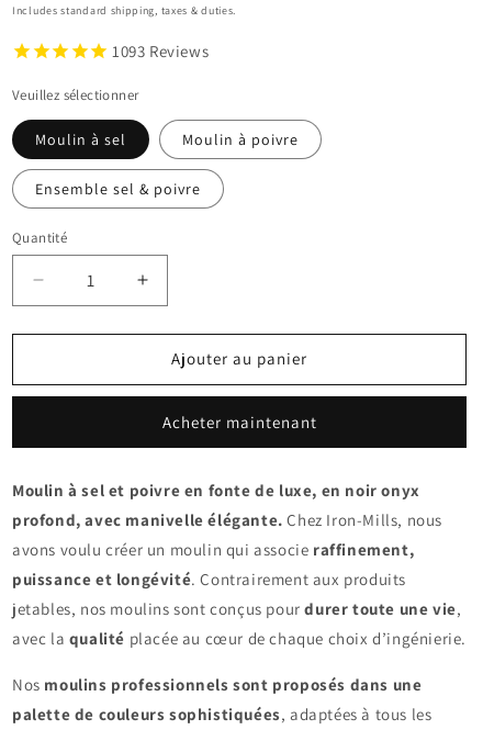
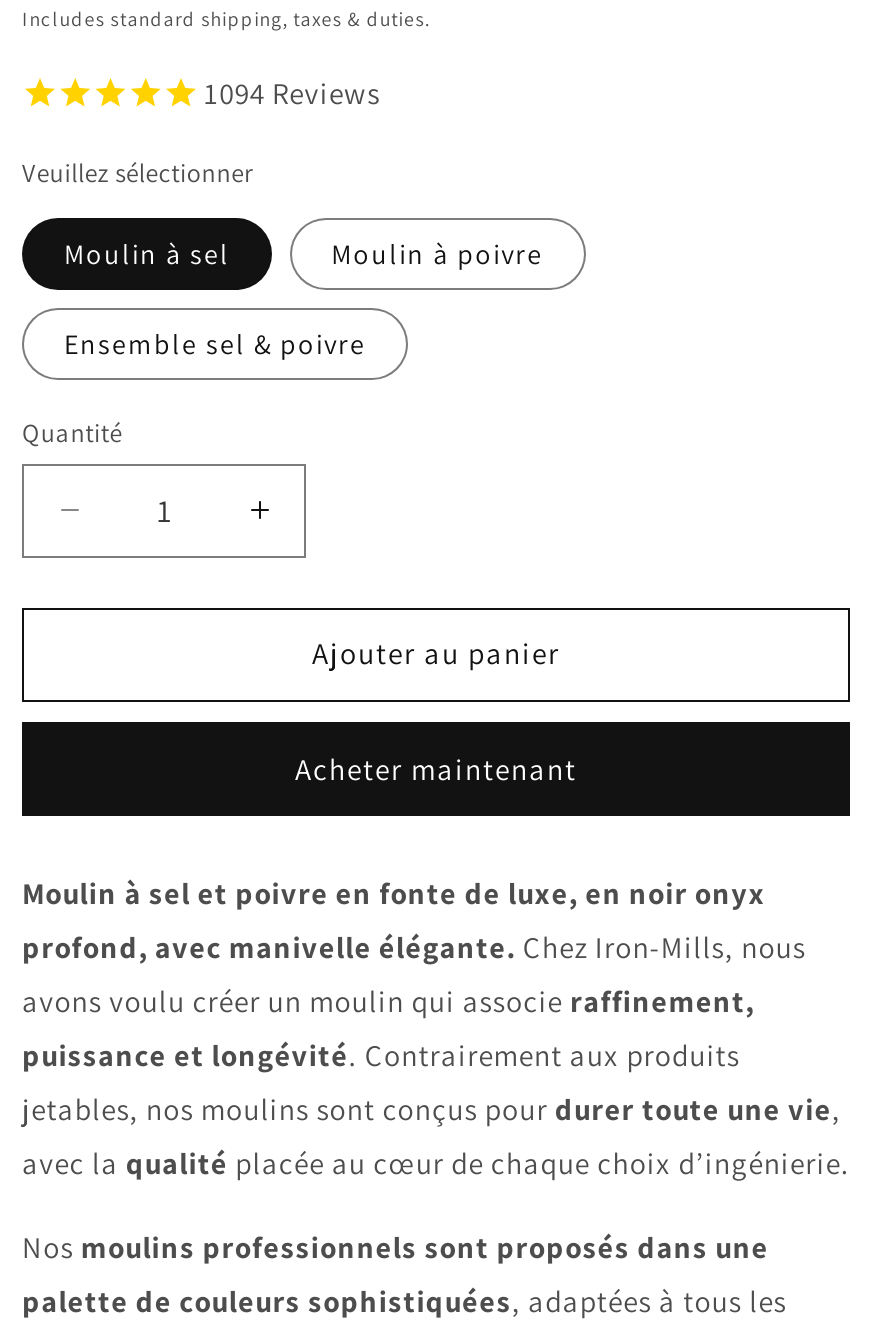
[112,41,209,61] 1093 Reviews -> [204,74,381,112] 1094 Reviews

